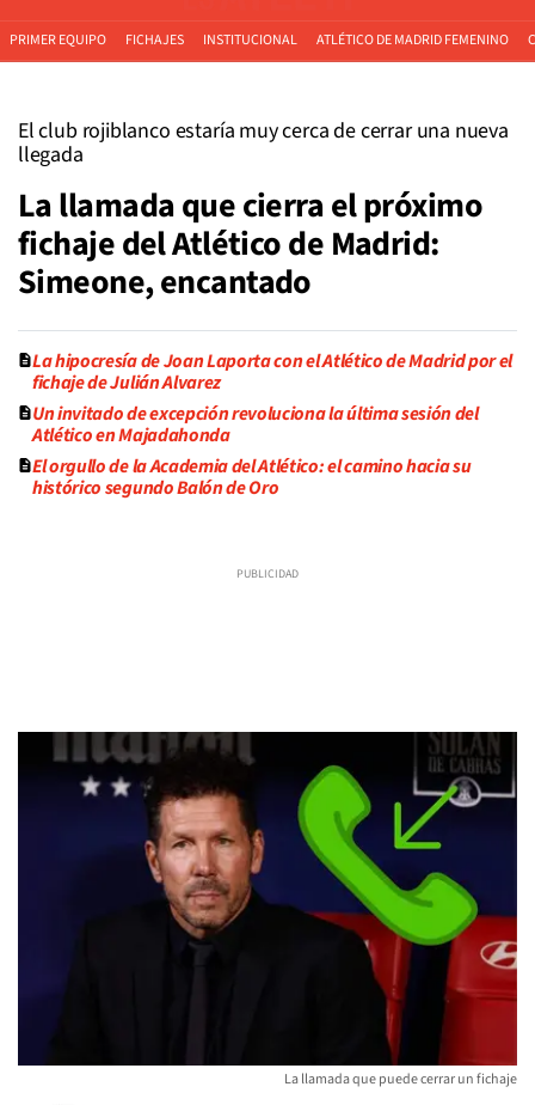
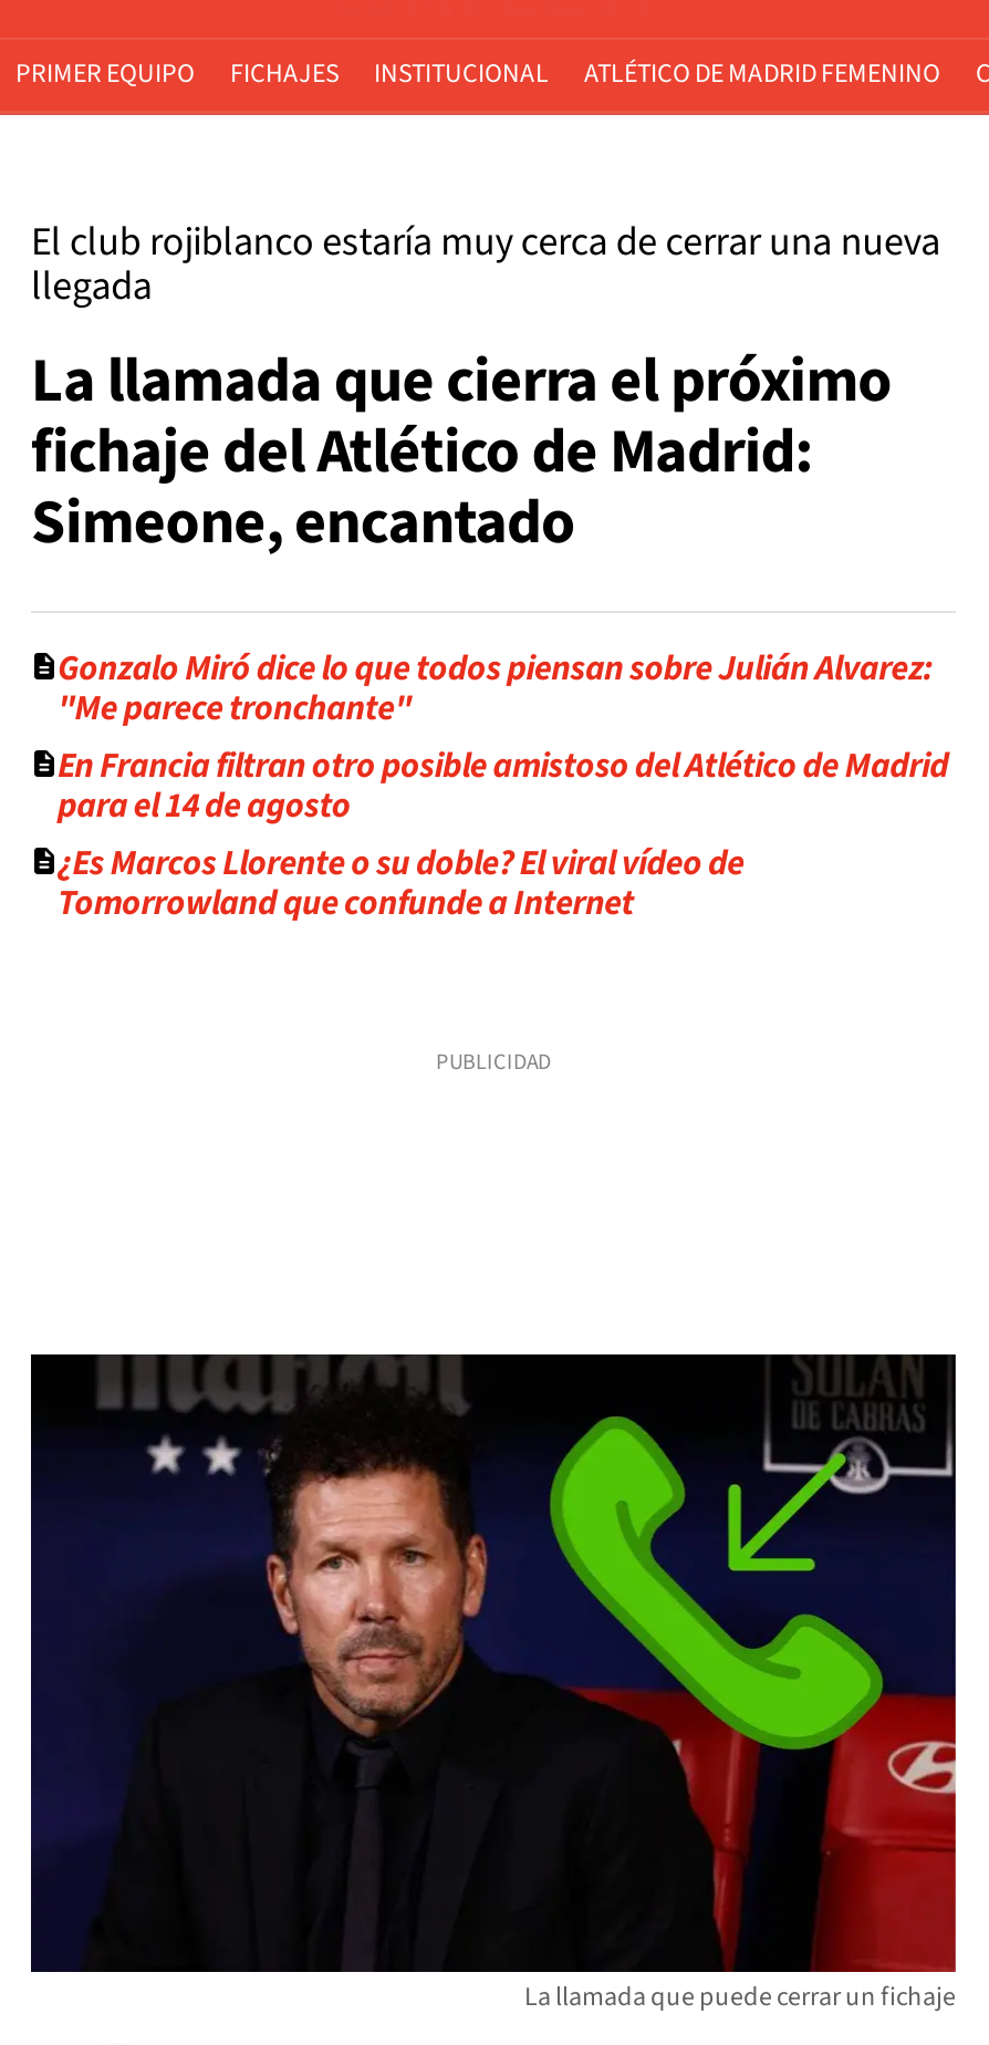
[32,348,513,501] La hipocresía de Joan Laporta con el Atlético de Madrid por el | fichaje de Julián Alvarez | Un invitado de excepción revoluciona la última sesión del | Atlético en Majadahonda | El orgullo de la Academia del Atlético: el camino hacia su | histórico segundo Balón de Oro -> [58,644,949,928] Gonzalo Miró dice lo que todos piensan sobre Julián Alvarez: | "Me parece tronchante" | En Francia filtran otro posible amistoso del Atlético de Madrid | para el 14 de agosto | ¿Es Marcos Llorente o su doble? El viral vídeo de | Tomorrowland que confunde a Internet

